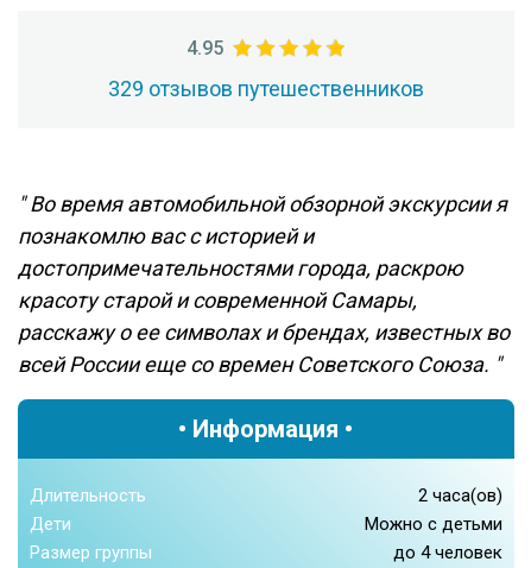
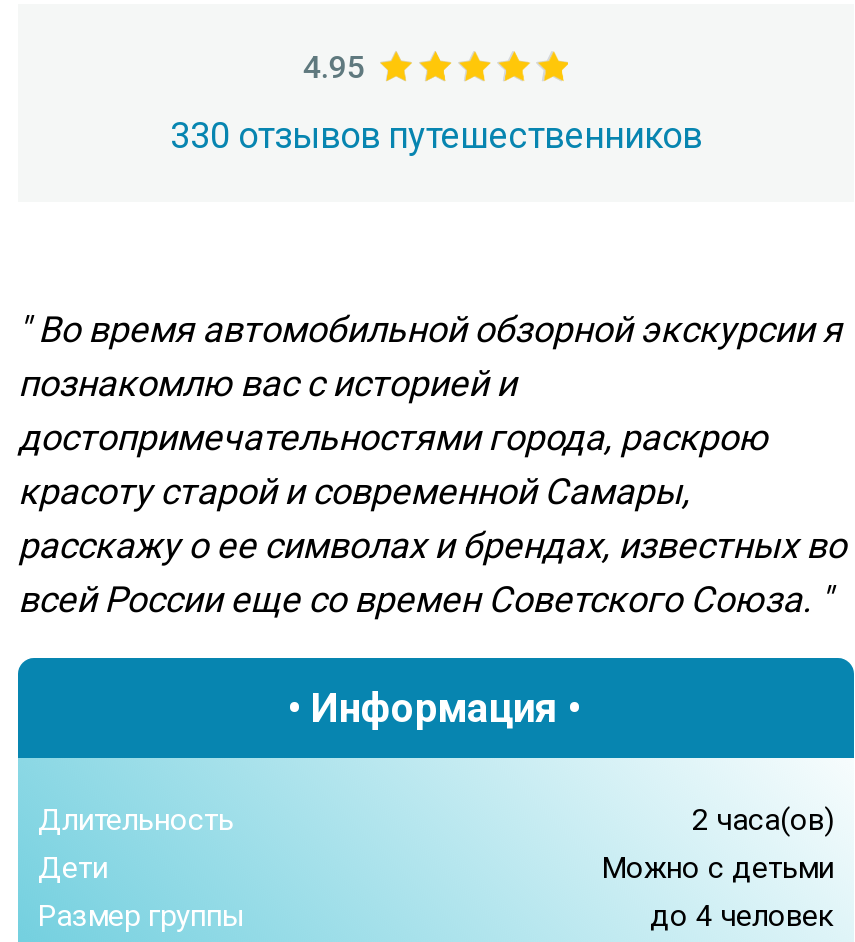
[108,77,424,102] 329 отзывов путешественников -> [170,115,702,157] 330 отзывов путешественников

